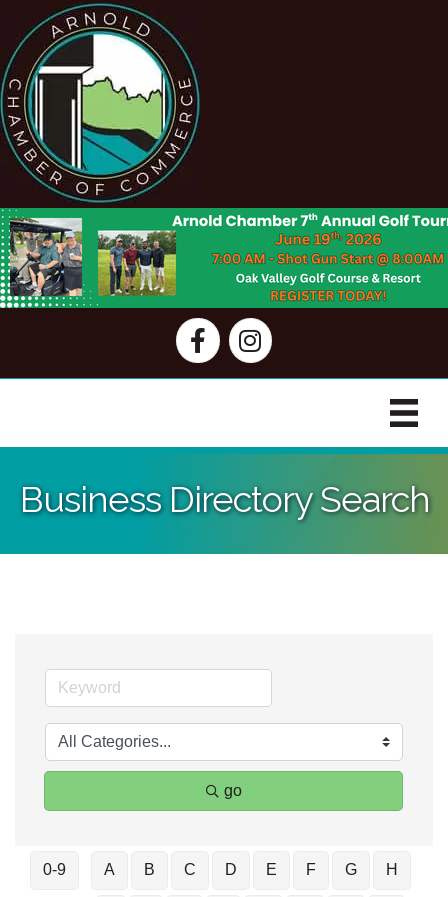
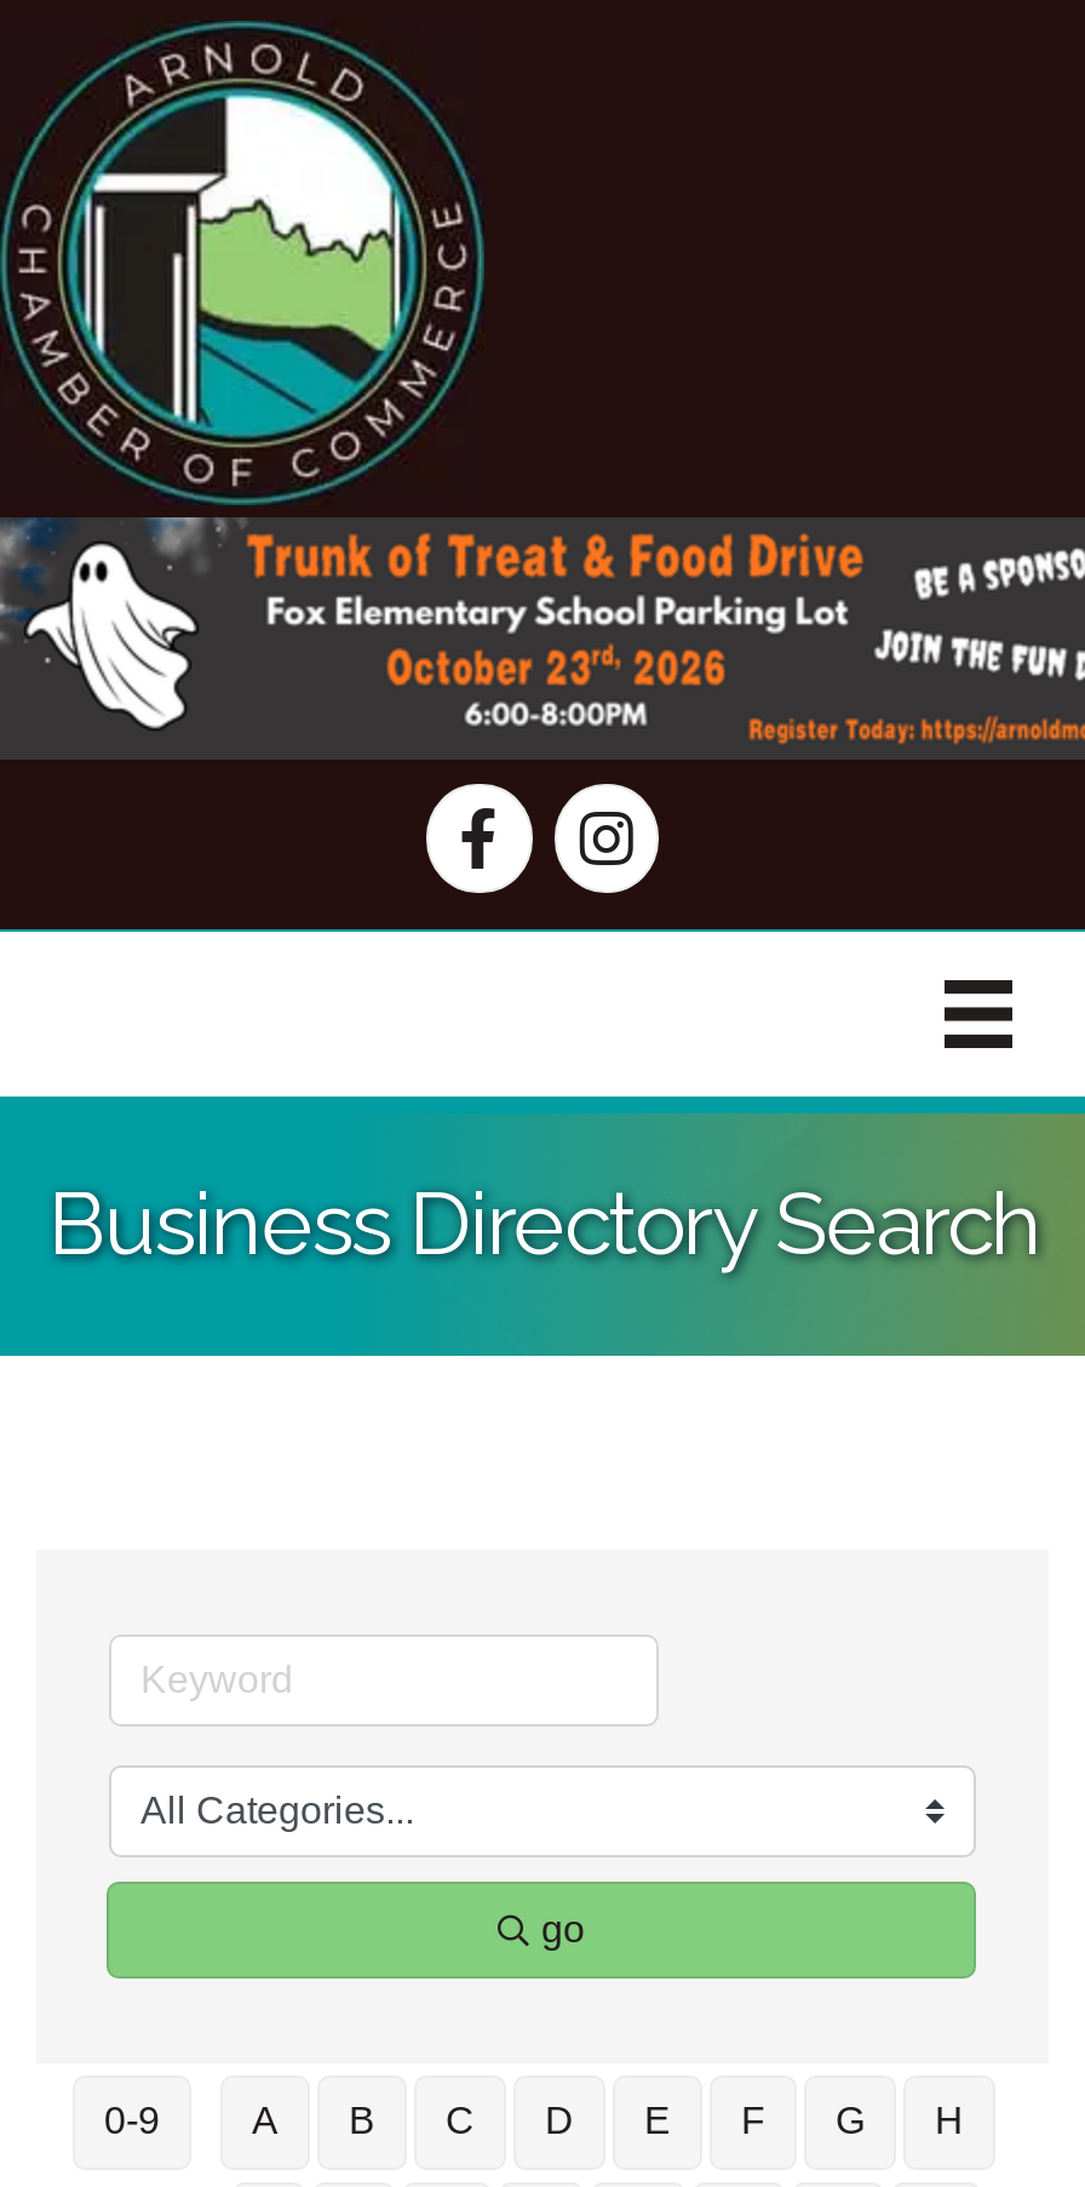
[3,207,445,309] [image] -> [7,515,1078,760] [image]

